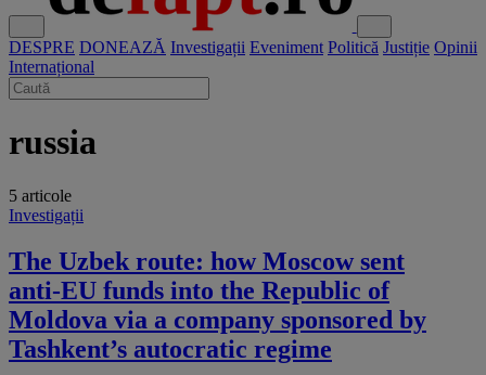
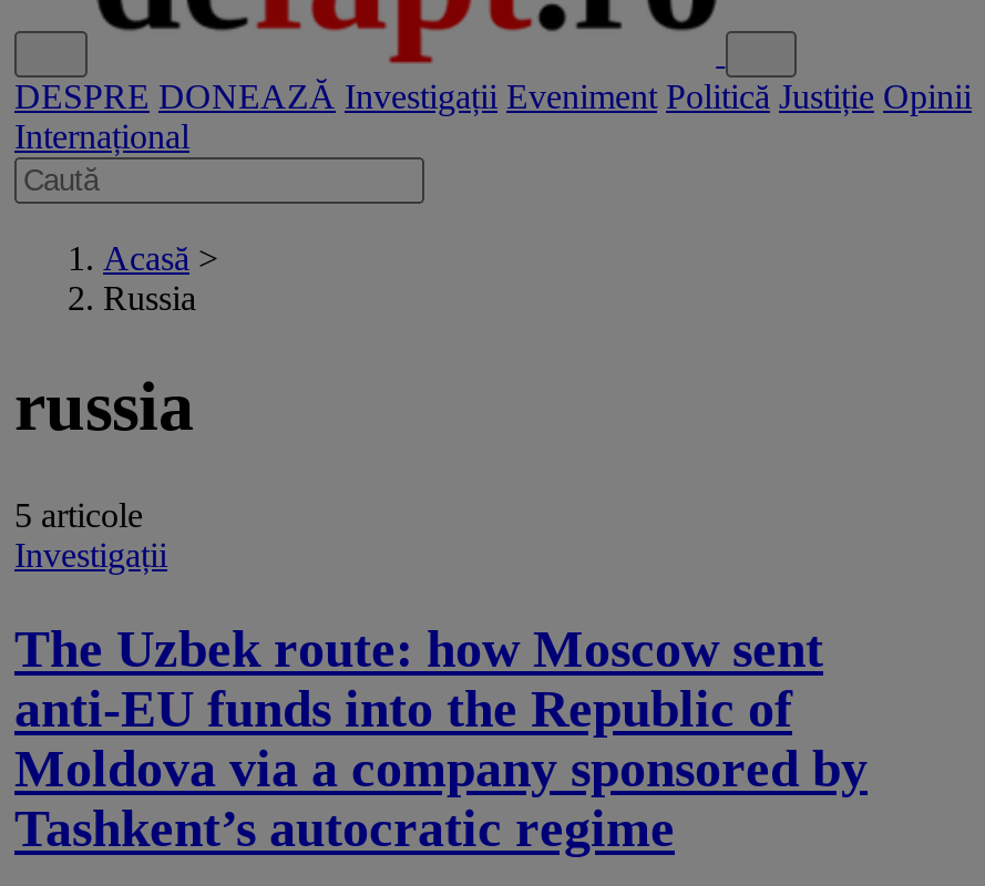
none -> [103,239,218,317] Acasă > | Russia

